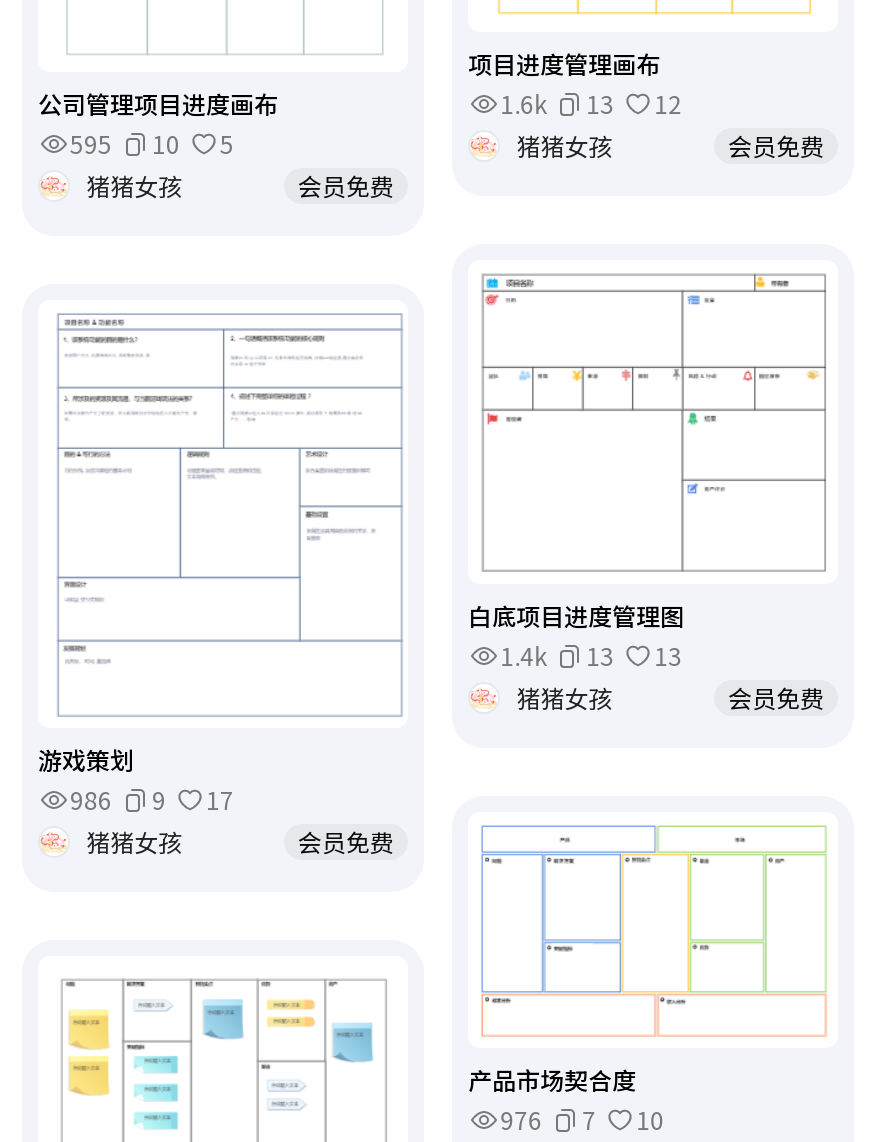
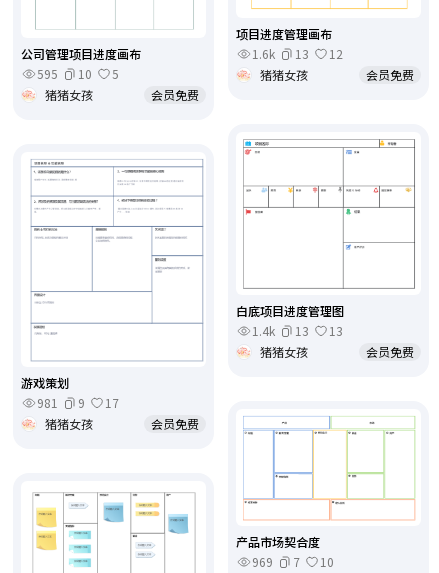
[70,783,234,817] 986 9 17 -> [37,394,119,411] 981 9 17
[500,1102,664,1136] 976 7 10 -> [252,553,334,570] 969 7 10

